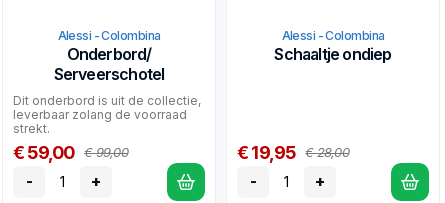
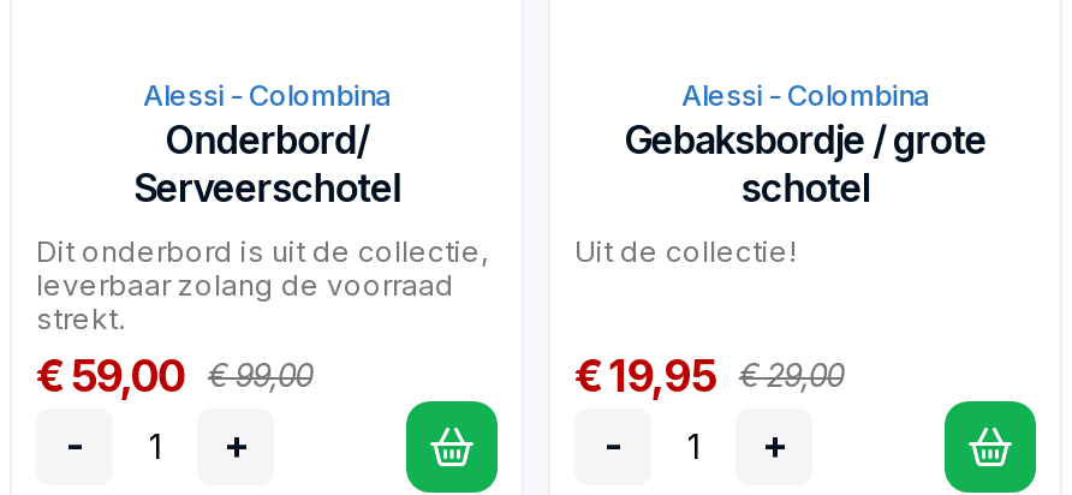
[274,44,392,64] Schaaltje ondiep -> [574,115,987,269] Gebaksbordje / grote | schotel | Uit de collectie!
[237,142,349,163] € 19,95 € 28,00 -> [574,350,843,401] € 19,95 € 29,00

